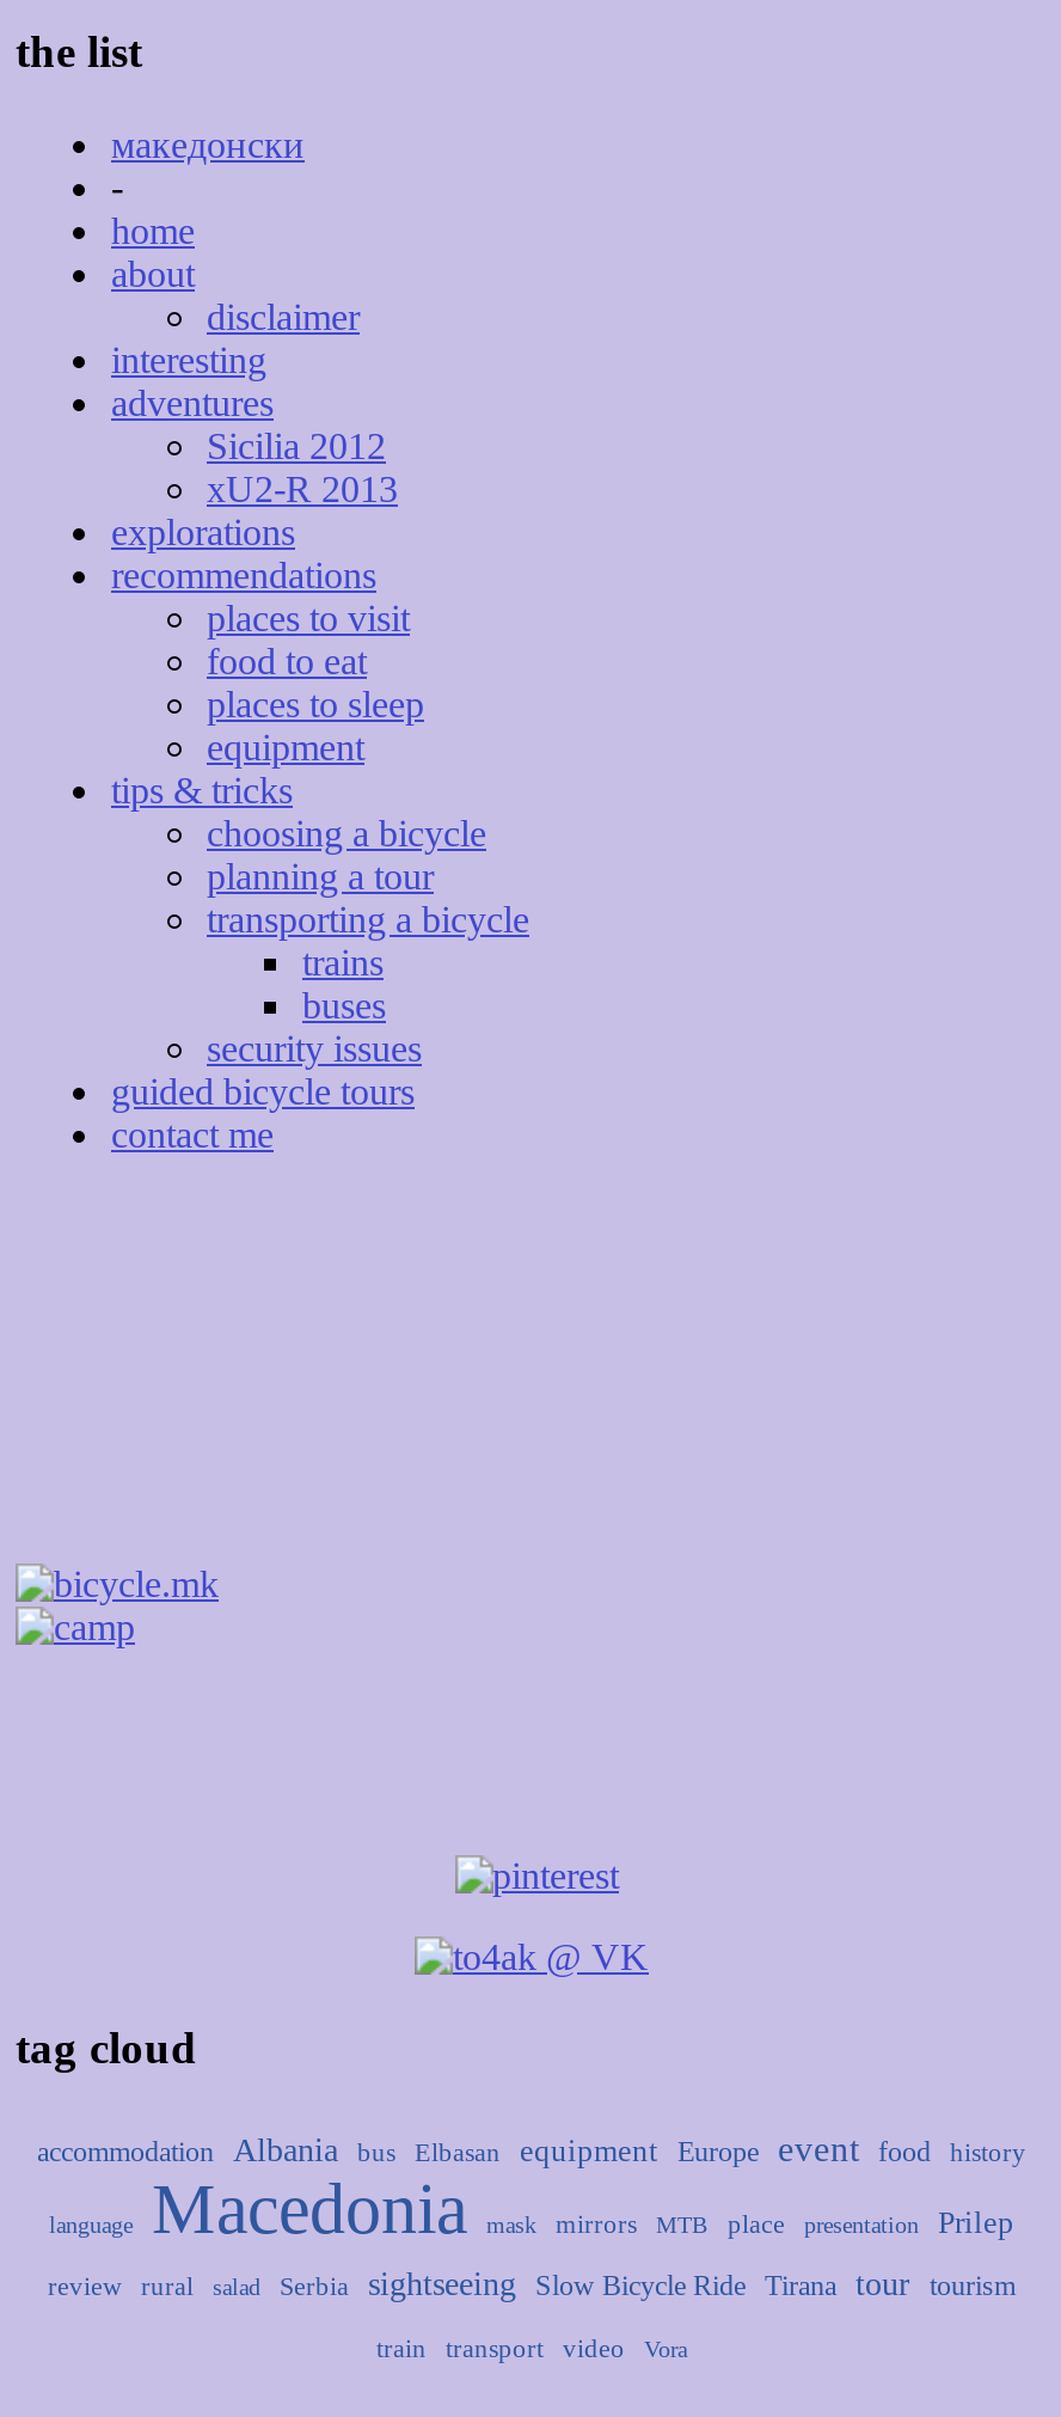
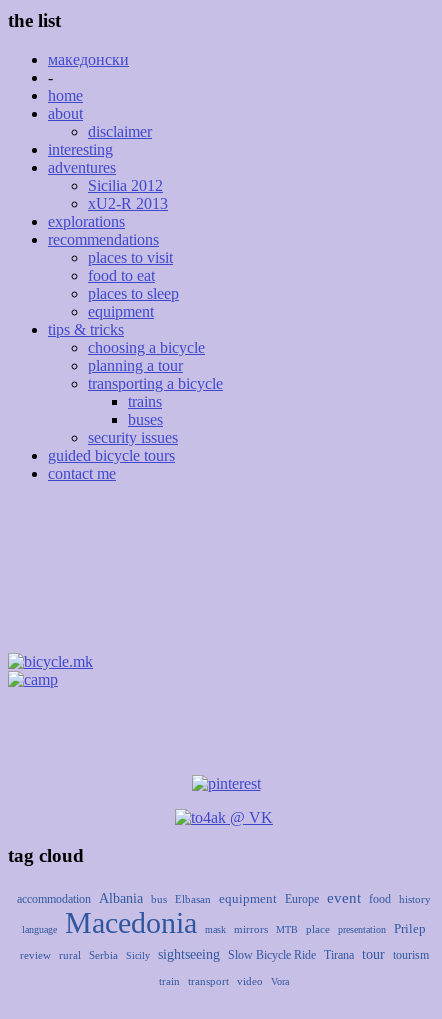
[213,2274,260,2300] salad -> none
none -> [125,950,149,961] Sicily

